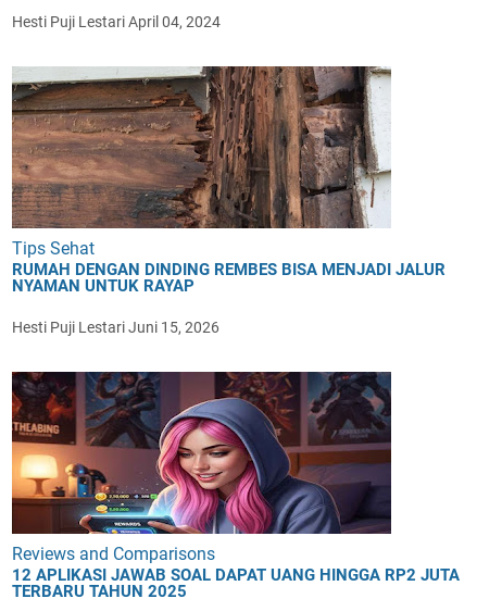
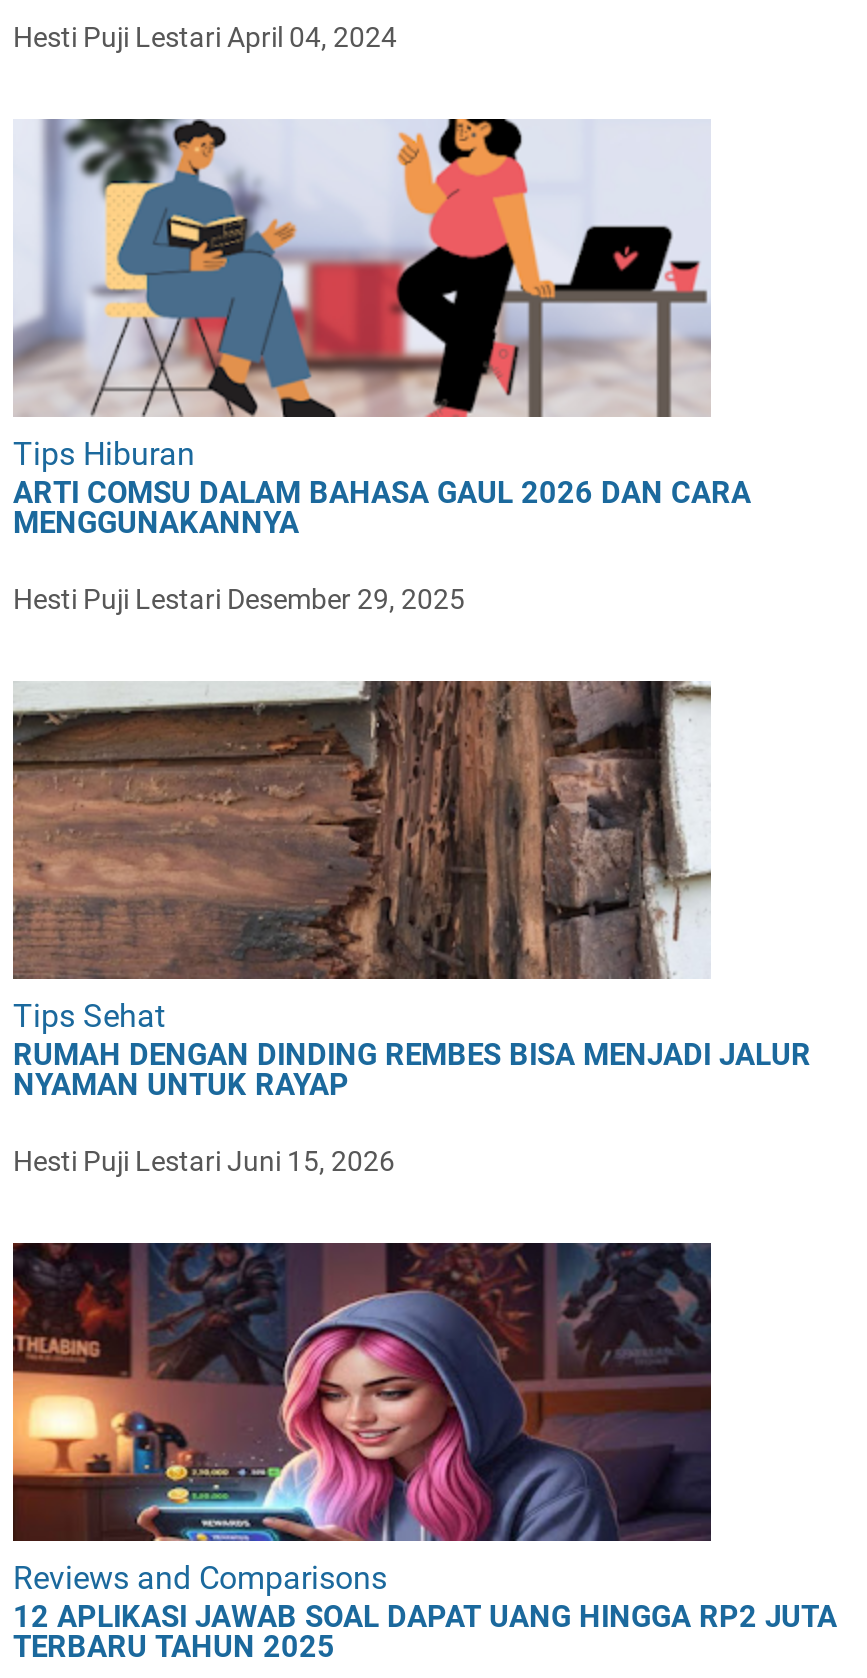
none -> [13,117,751,614] [image] | Tips Hiburan | ARTI COMSU DALAM BAHASA GAUL 2026 DAN CARA | MENGGUNAKANNYA | Hesti Puji Lestari Desember 29, 2025

